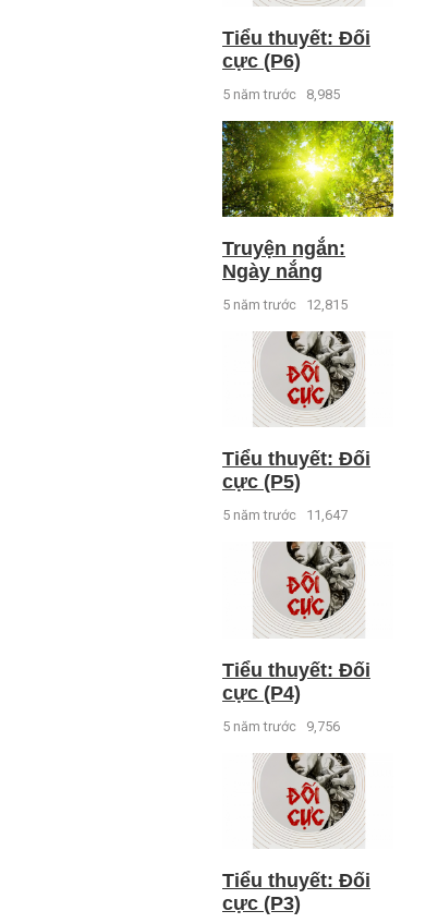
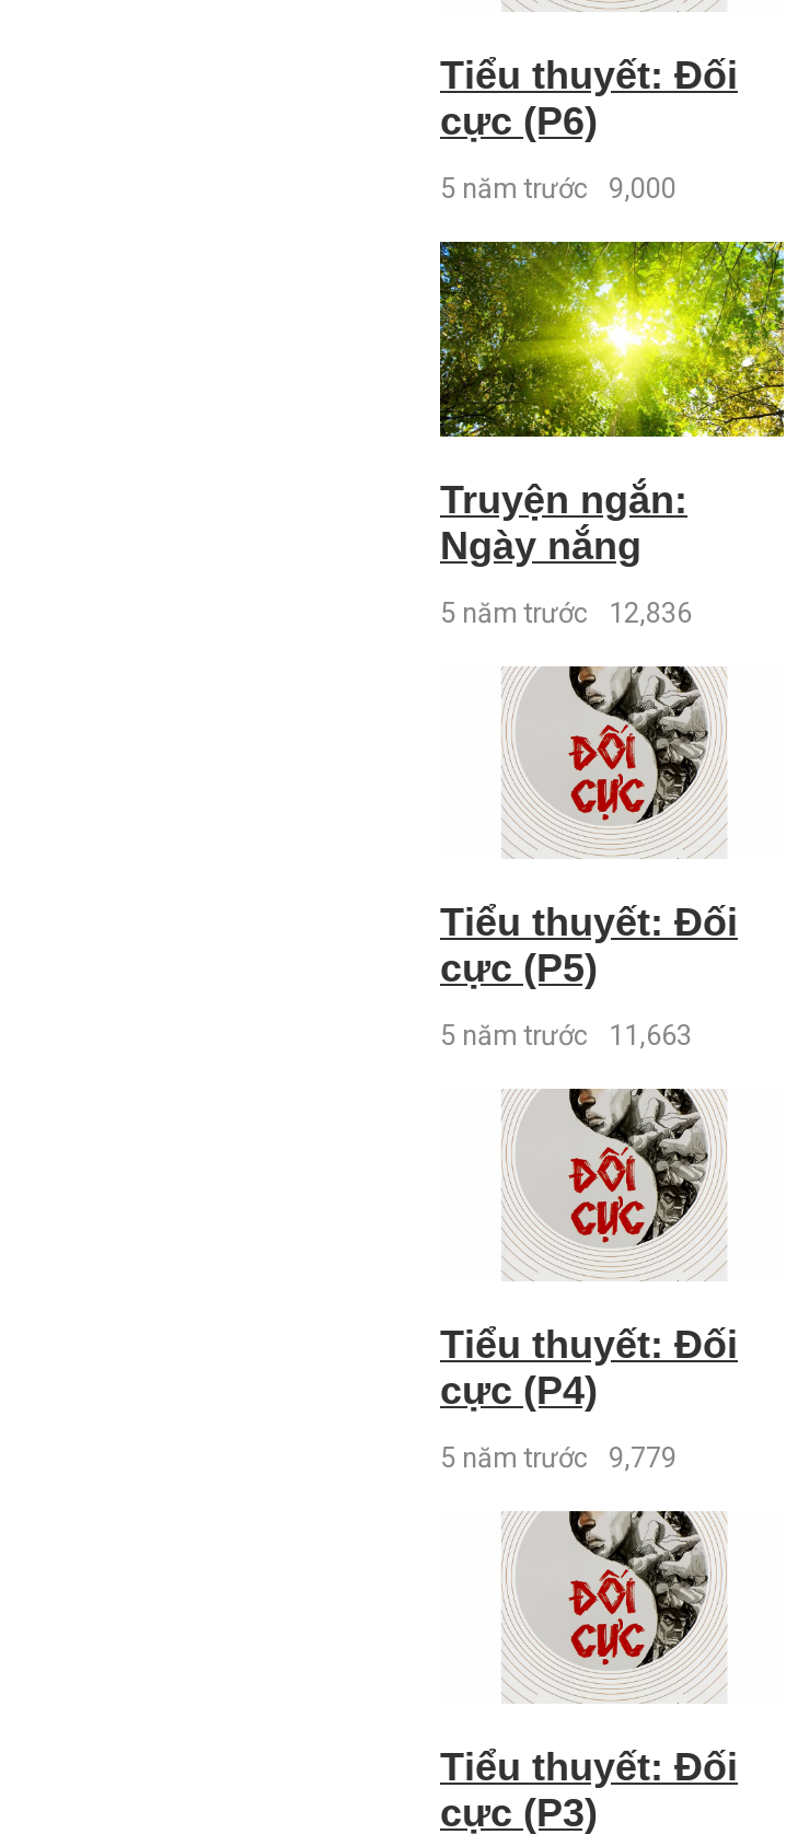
[222,86,340,102] 5 năm trước 8,985 -> [440,172,676,205] 5 năm trước 9,000
[222,296,348,313] 5 năm trước 12,815 -> [440,595,692,628] 5 năm trước 12,836
[222,507,348,523] 5 năm trước 11,647 -> [440,1018,692,1051] 5 năm trước 11,663
[222,718,340,734] 5 năm trước 9,756 -> [440,1441,676,1474] 5 năm trước 9,779

